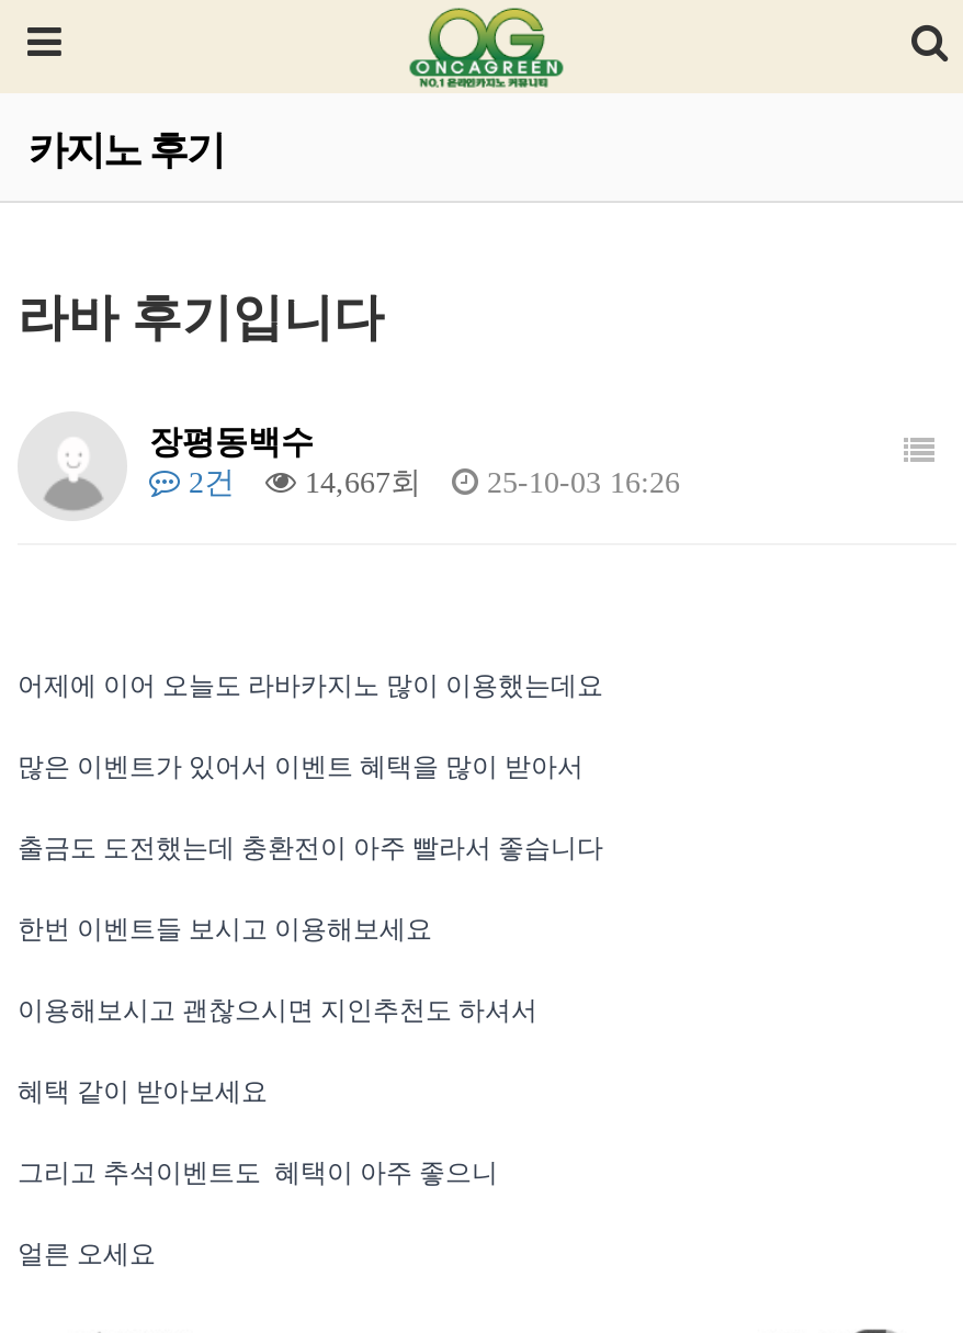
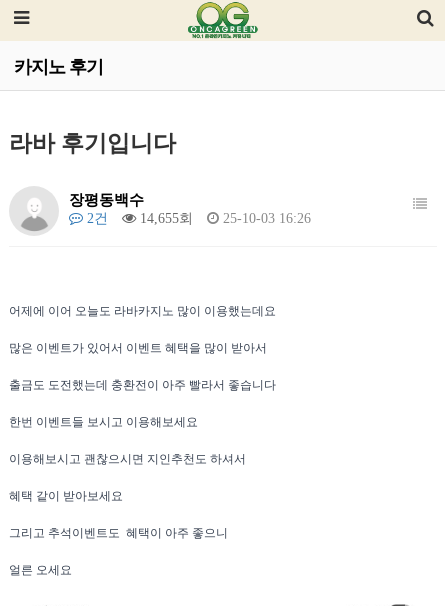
[180,466,680,499] 2건 14,667회 25-10-03 16:26 -> [83,211,311,226] 2건 14,655회 25-10-03 16:26

